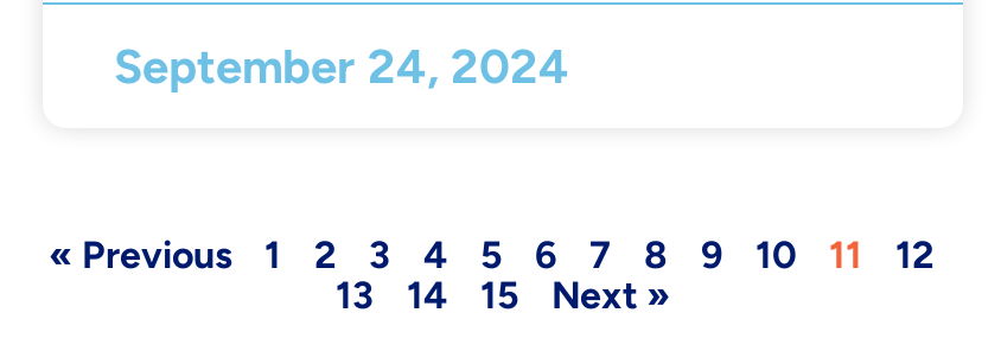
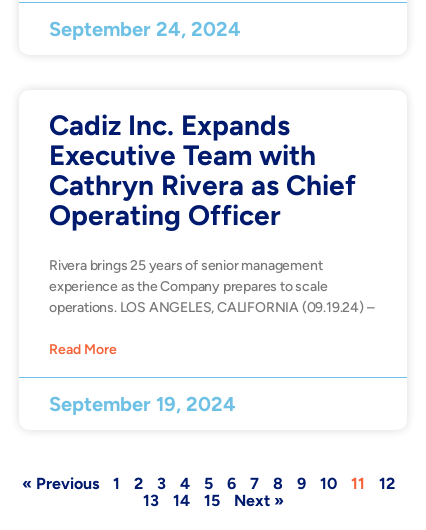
none -> [49,108,374,416] Cadiz Inc. Expands | Executive Team with | Cathryn Rivera as Chief | Operating Officer | Rivera brings 25 years of senior management | experience as the Company prepares to scale | operations. LOS ANGELES, CALIFORNIA (09.19.24) – | Read More | September 19, 2024

